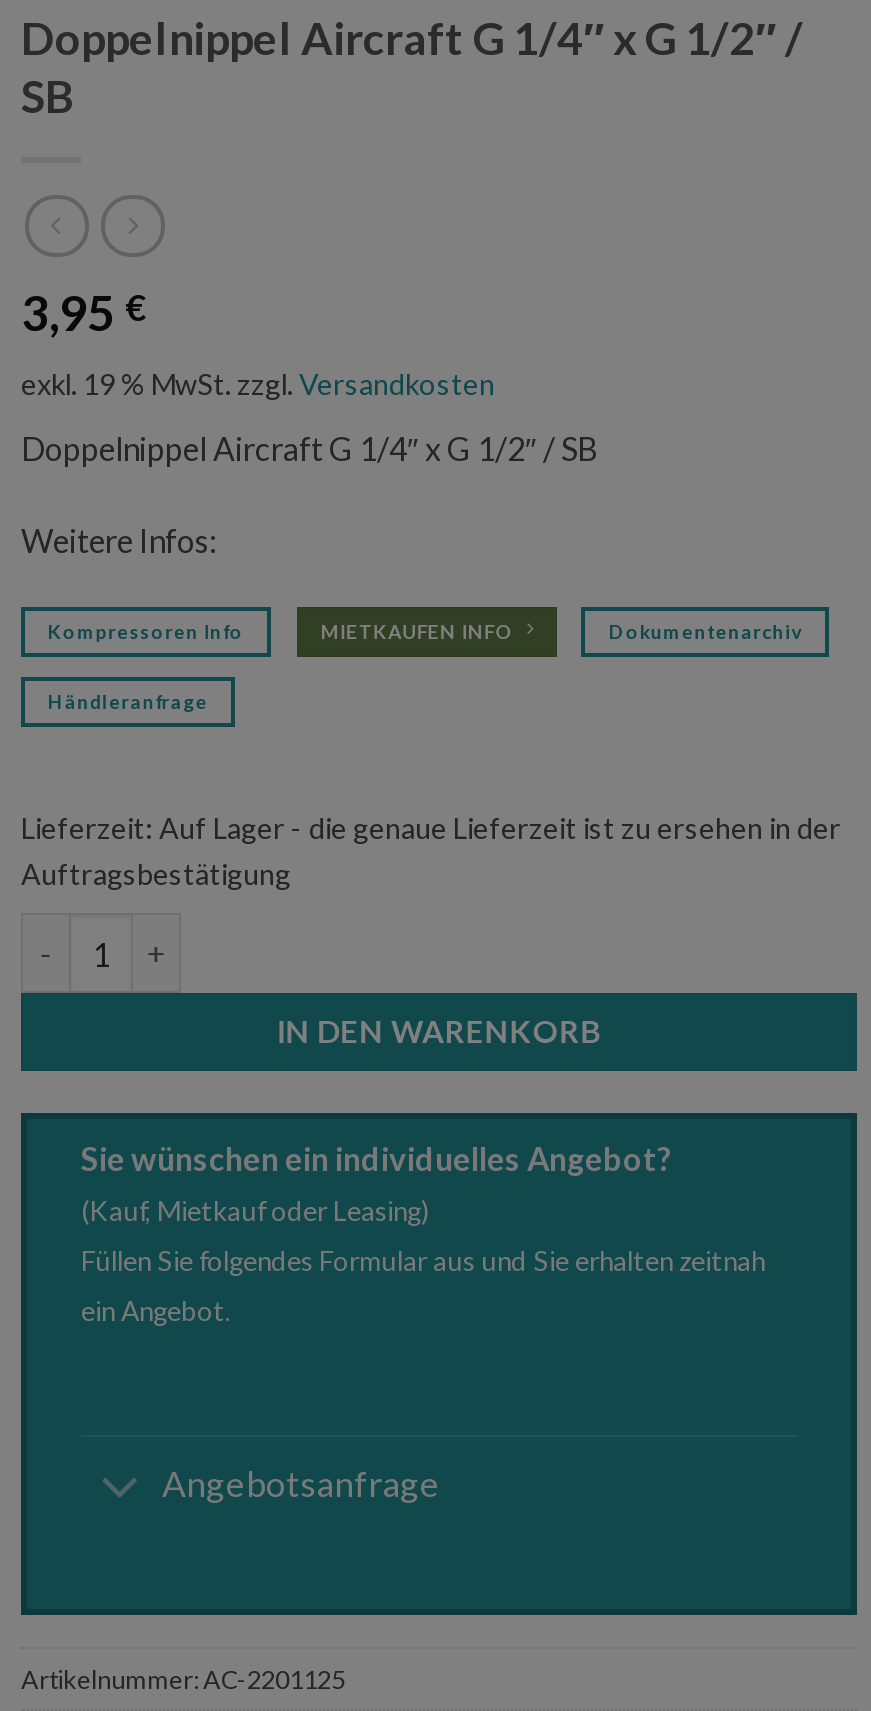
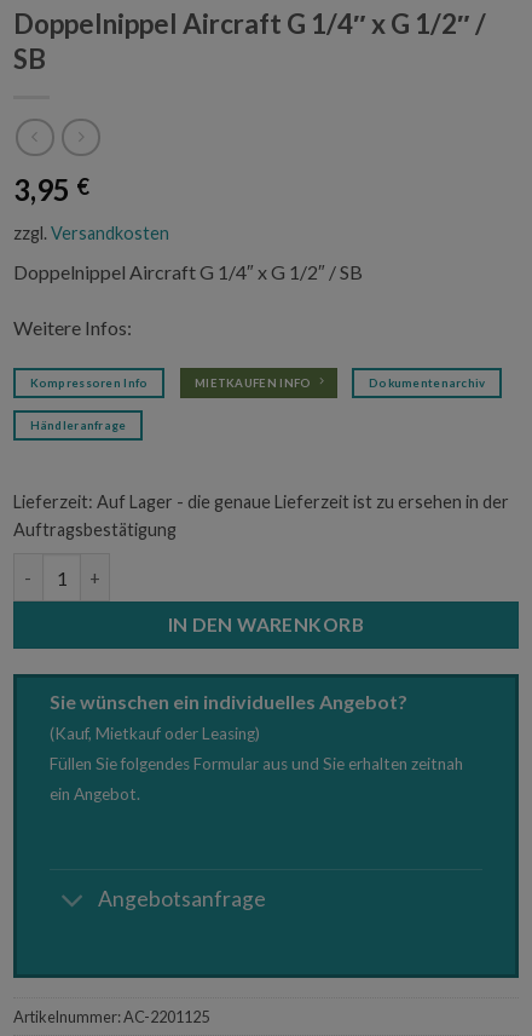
[21,368,495,402] exkl. 19 % MwSt. zzgl. Versandkosten -> [13,223,169,244] zzgl. Versandkosten

